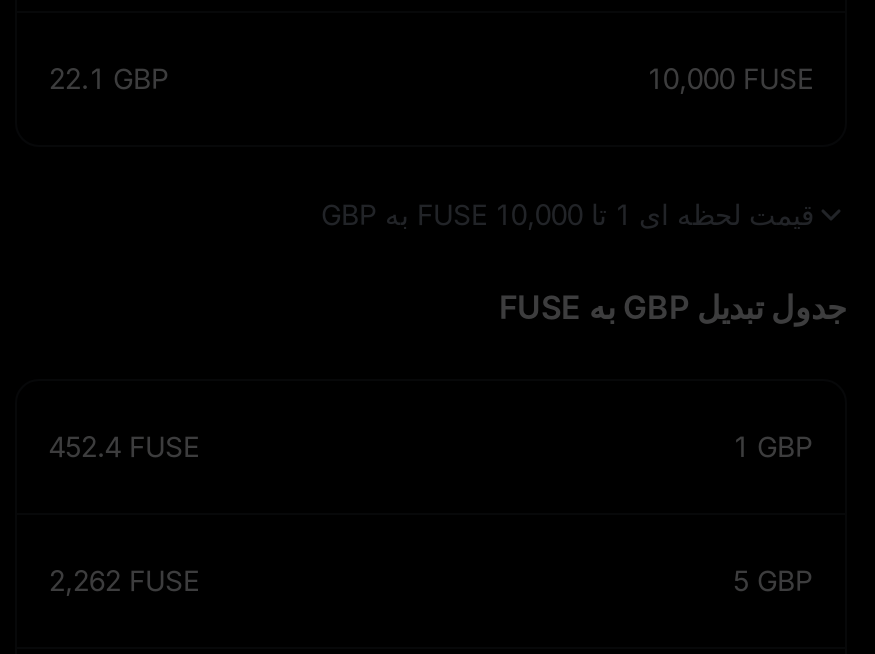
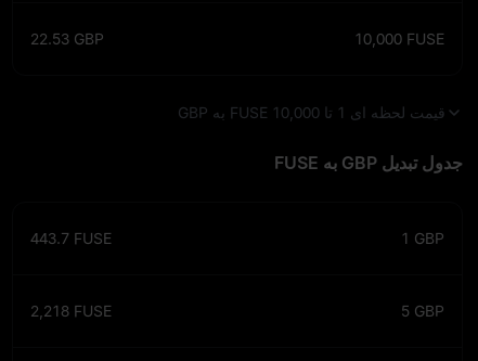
[49,61,169,95] 22.1 GBP -> [30,29,104,48] 22.53 GBP
[49,429,199,463] 452.4 FUSE -> [30,229,112,247] 443.7 FUSE
[49,563,199,597] 2,262 FUSE -> [30,301,112,320] 2,218 FUSE

